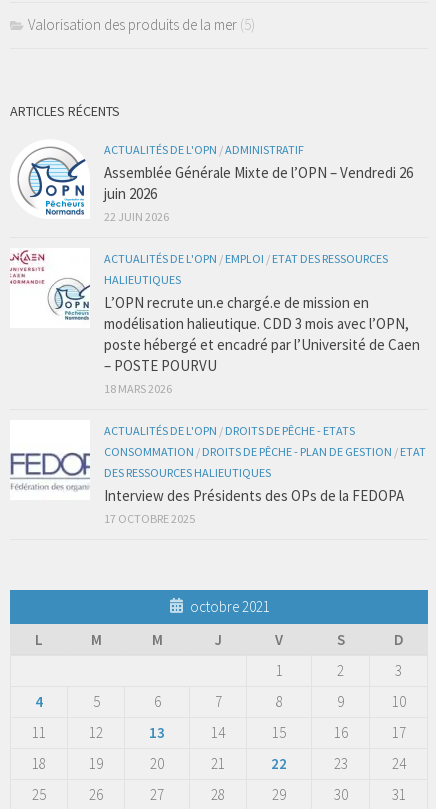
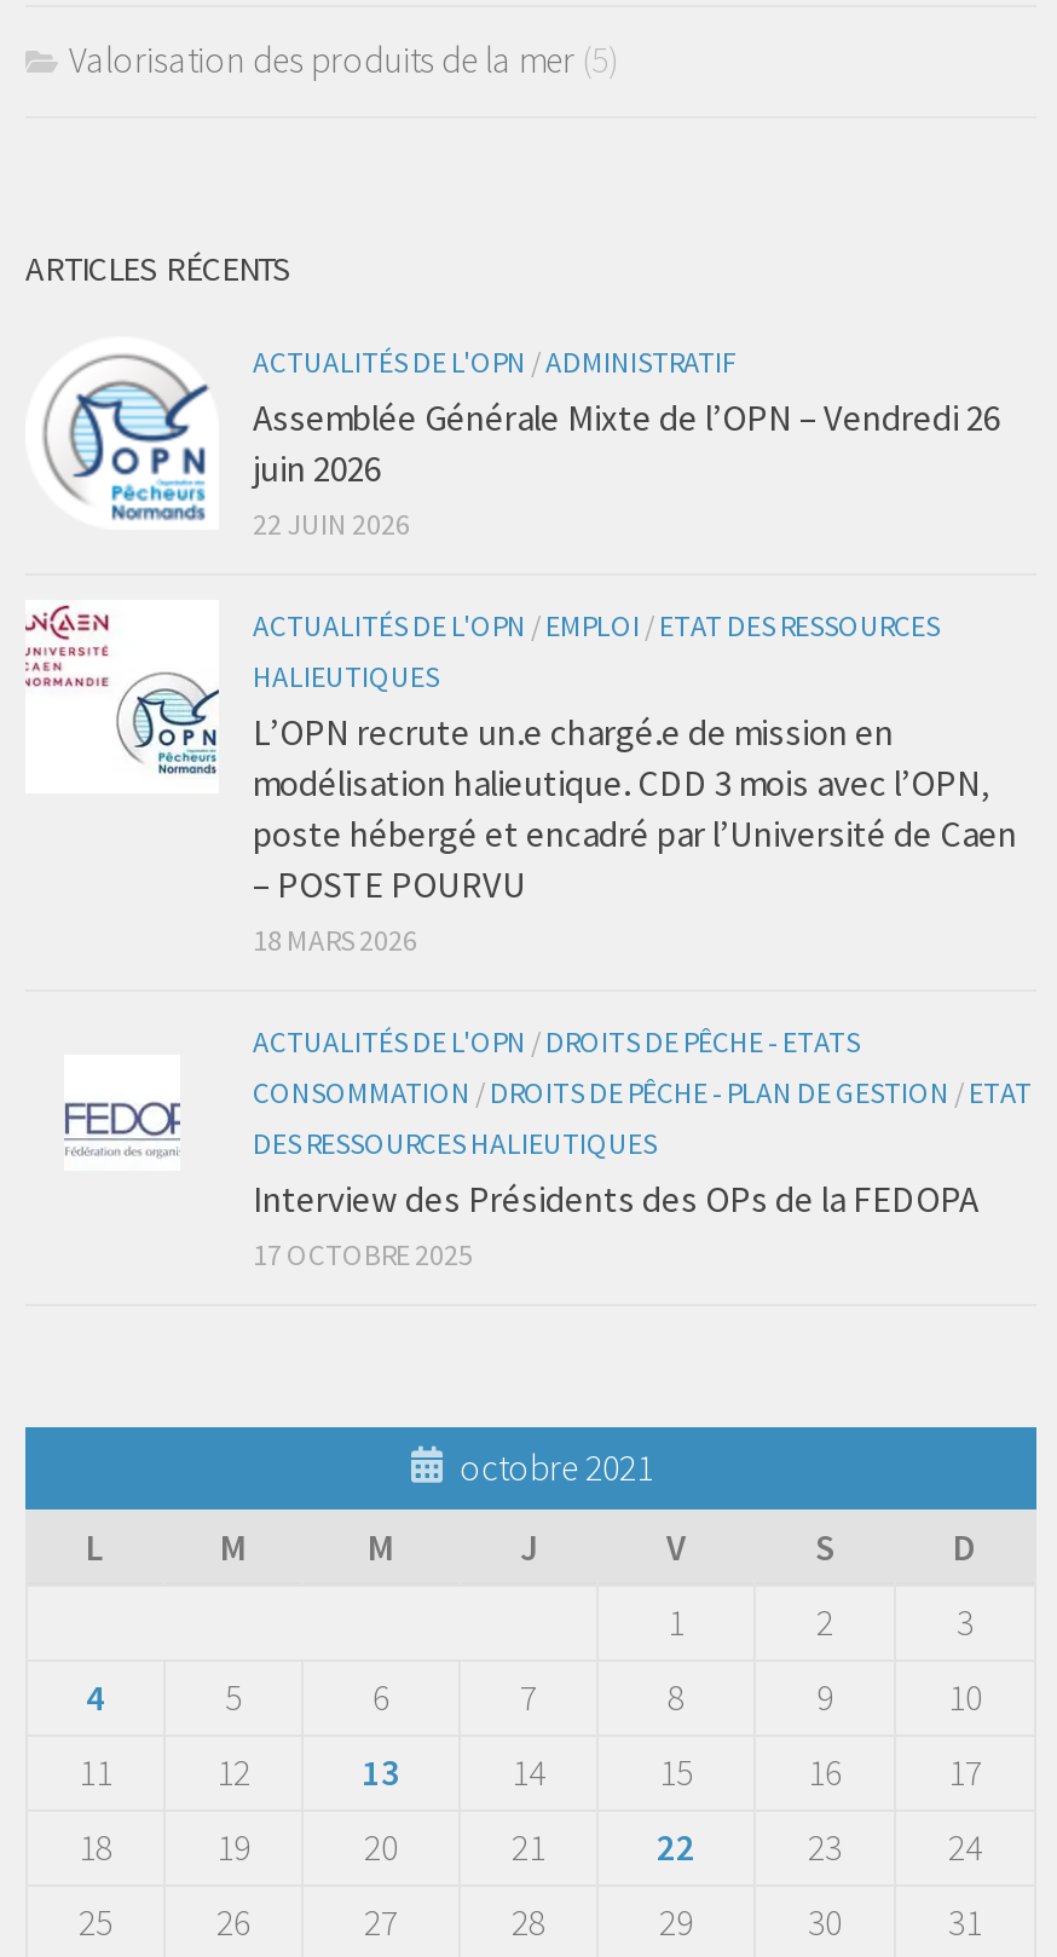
[10,452,91,491] [image] -> [28,1096,216,1185] [image]

